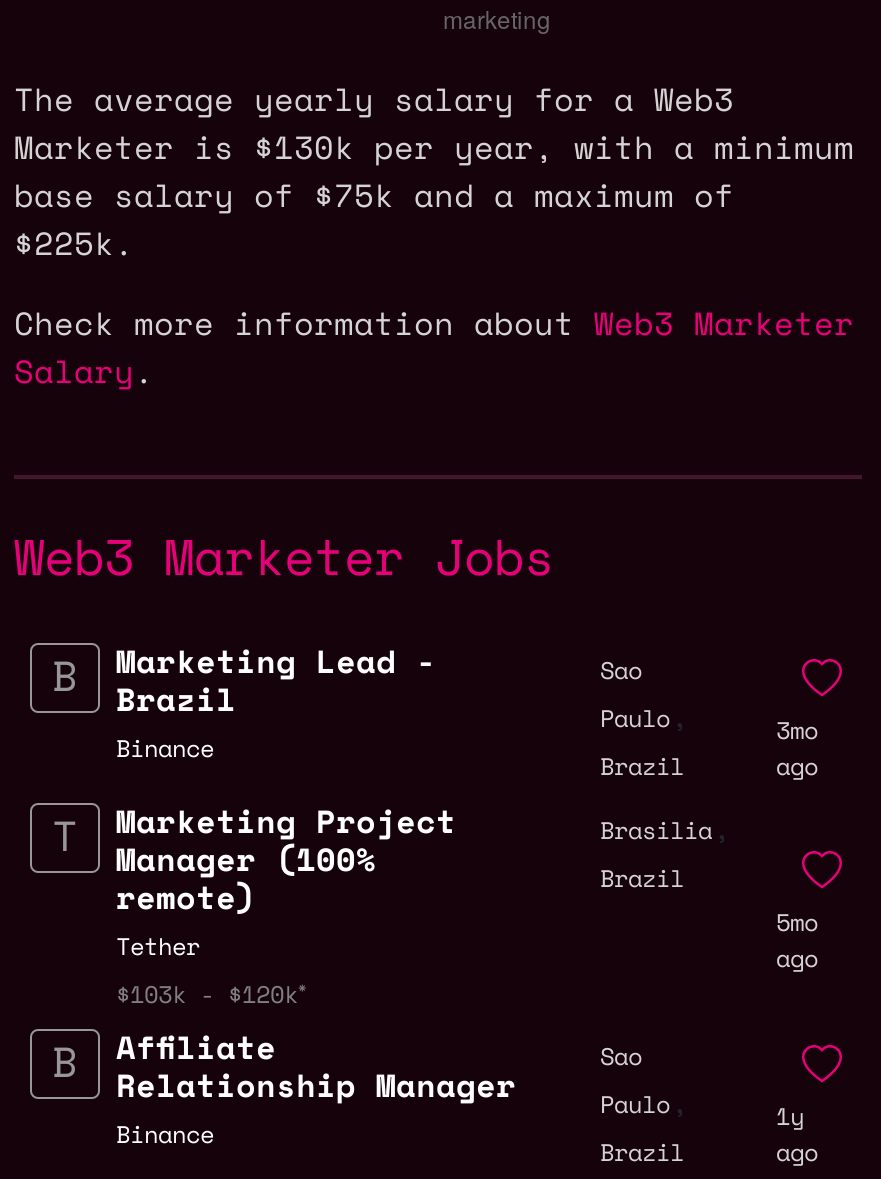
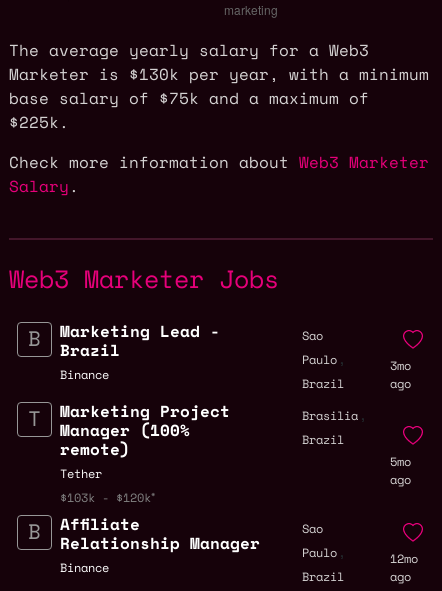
[776,1099,804,1133] 1y -> [390,550,418,567] 12mo

